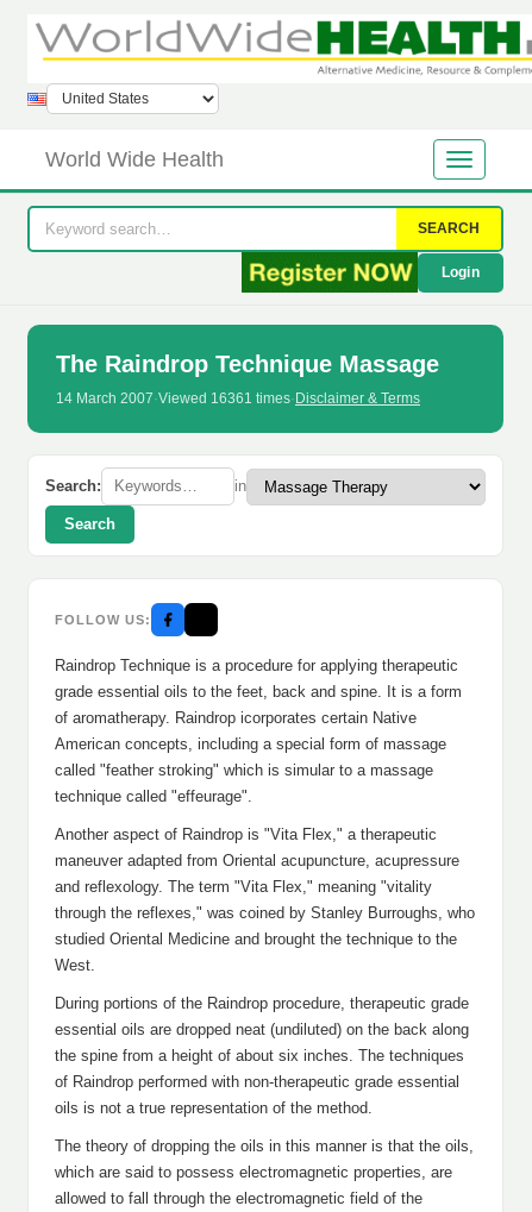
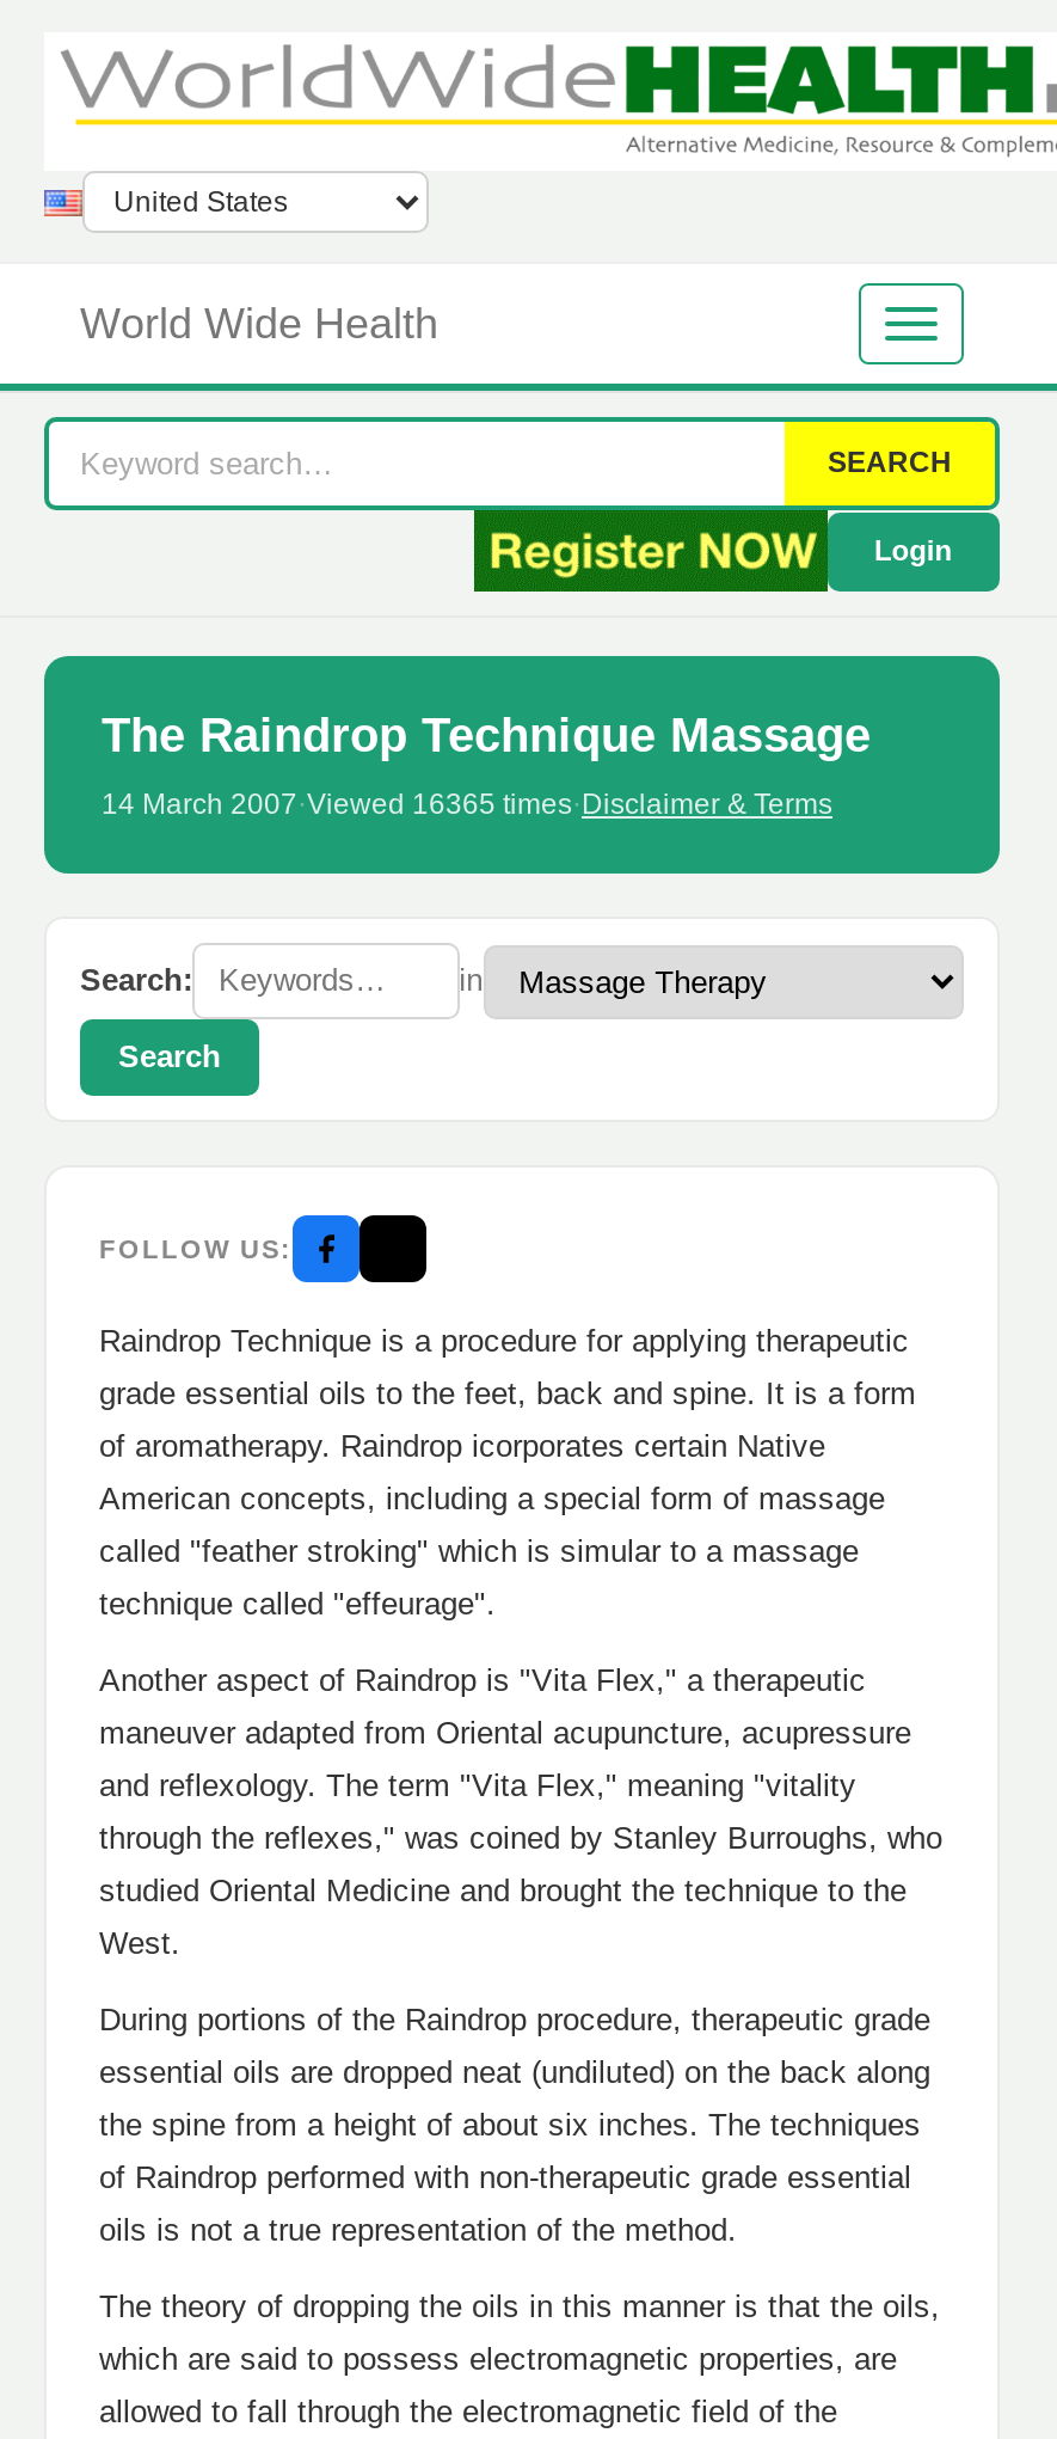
[56,390,420,407] 14 March 2007 · Viewed 16361 times · Disclaimer & Terms -> [102,788,832,821] 14 March 2007 · Viewed 16365 times · Disclaimer & Terms

